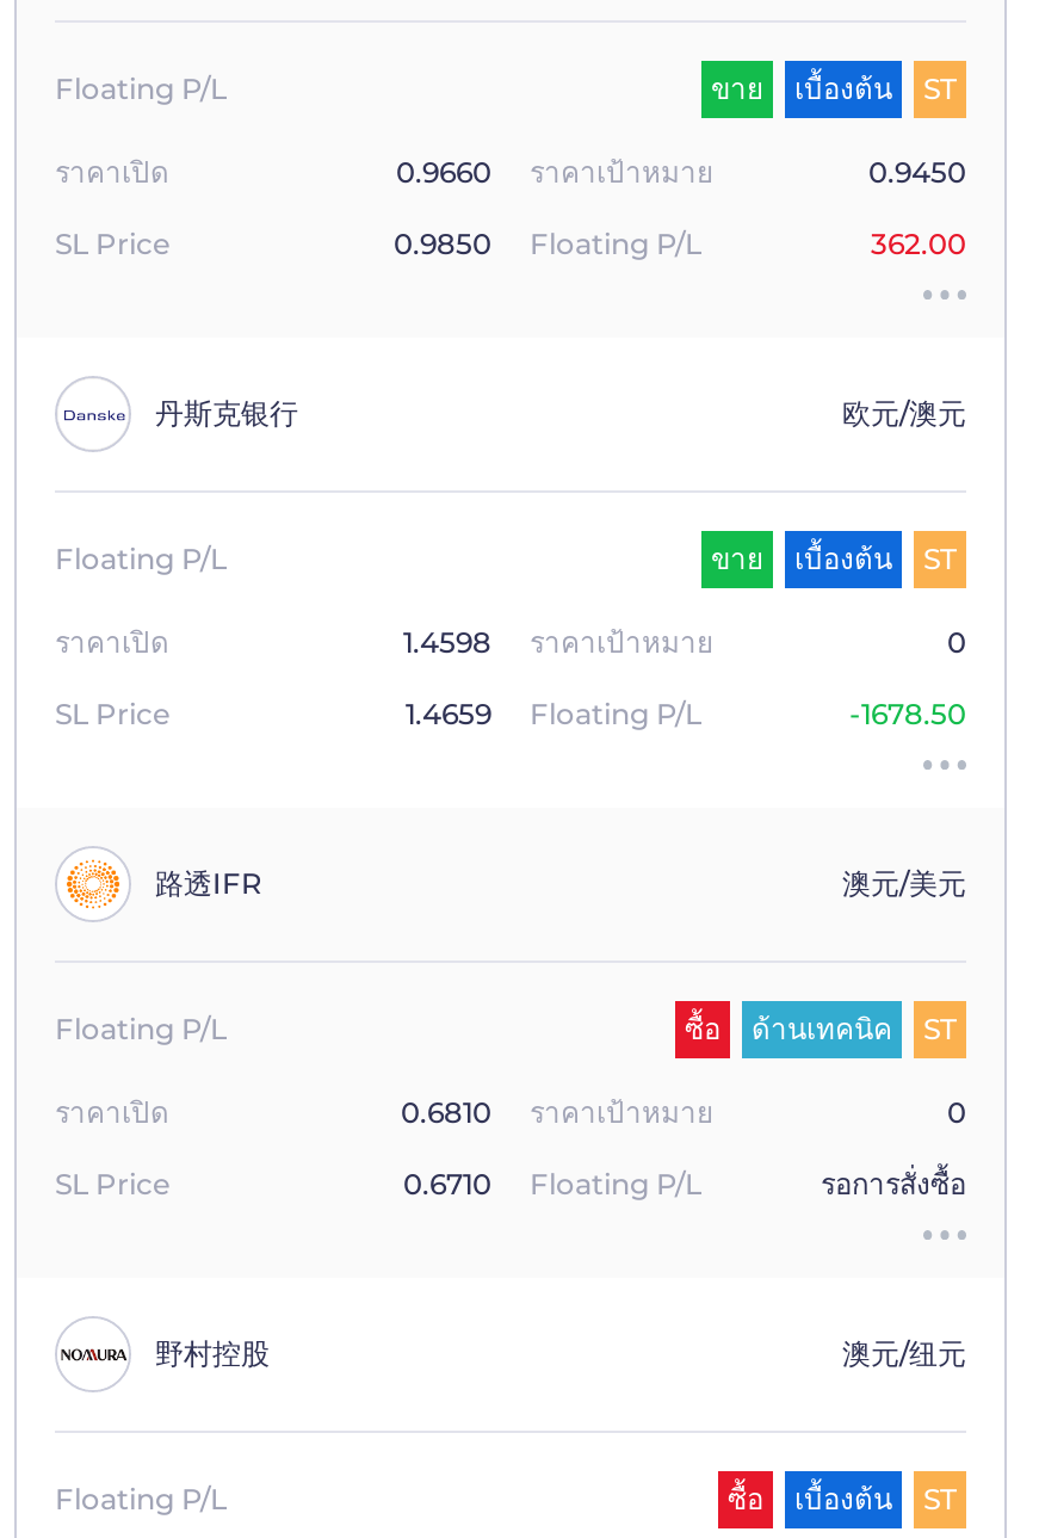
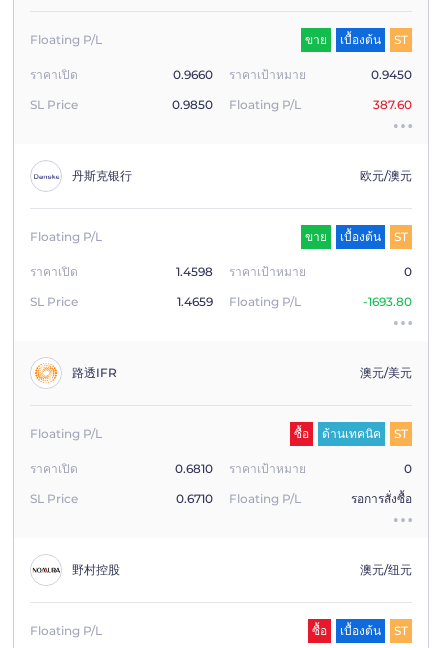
[871,226,966,261] 362.00 -> [373,97,412,112] 387.60
[849,696,966,731] -1678.50 -> [363,294,412,309] -1693.80

